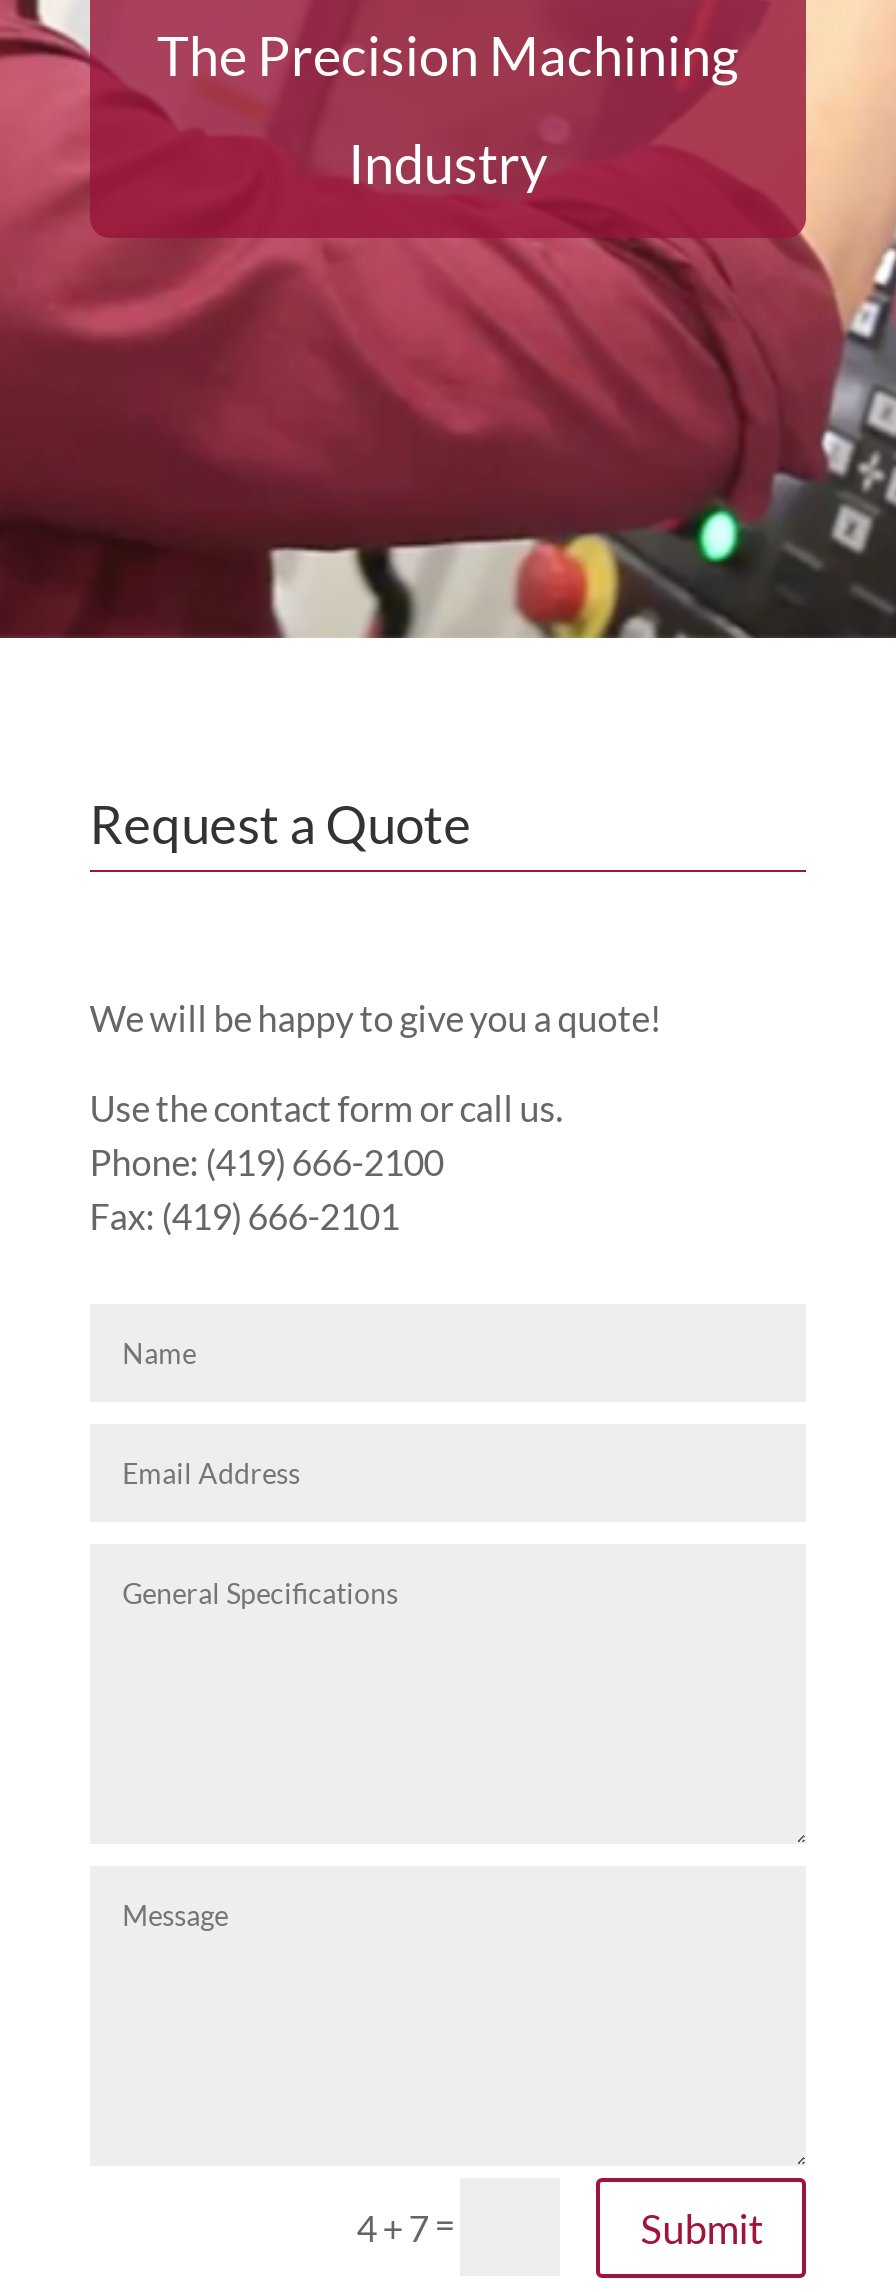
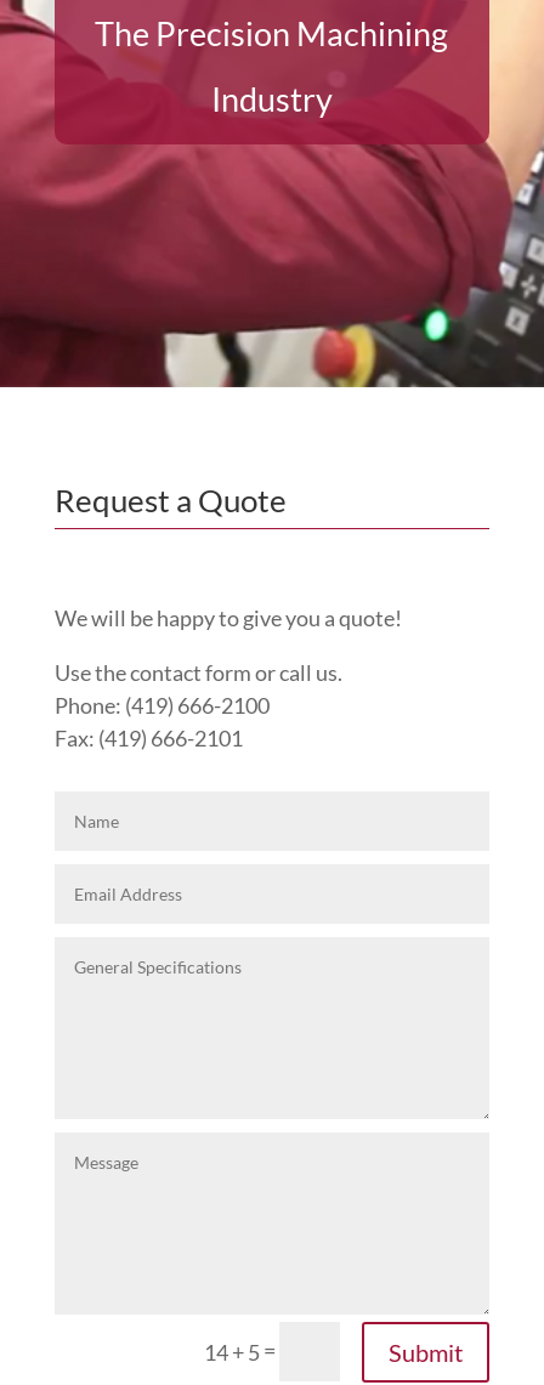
[356,2201,460,2249] 4 + 7 = -> [204,1336,280,1365] 14 + 5 =

